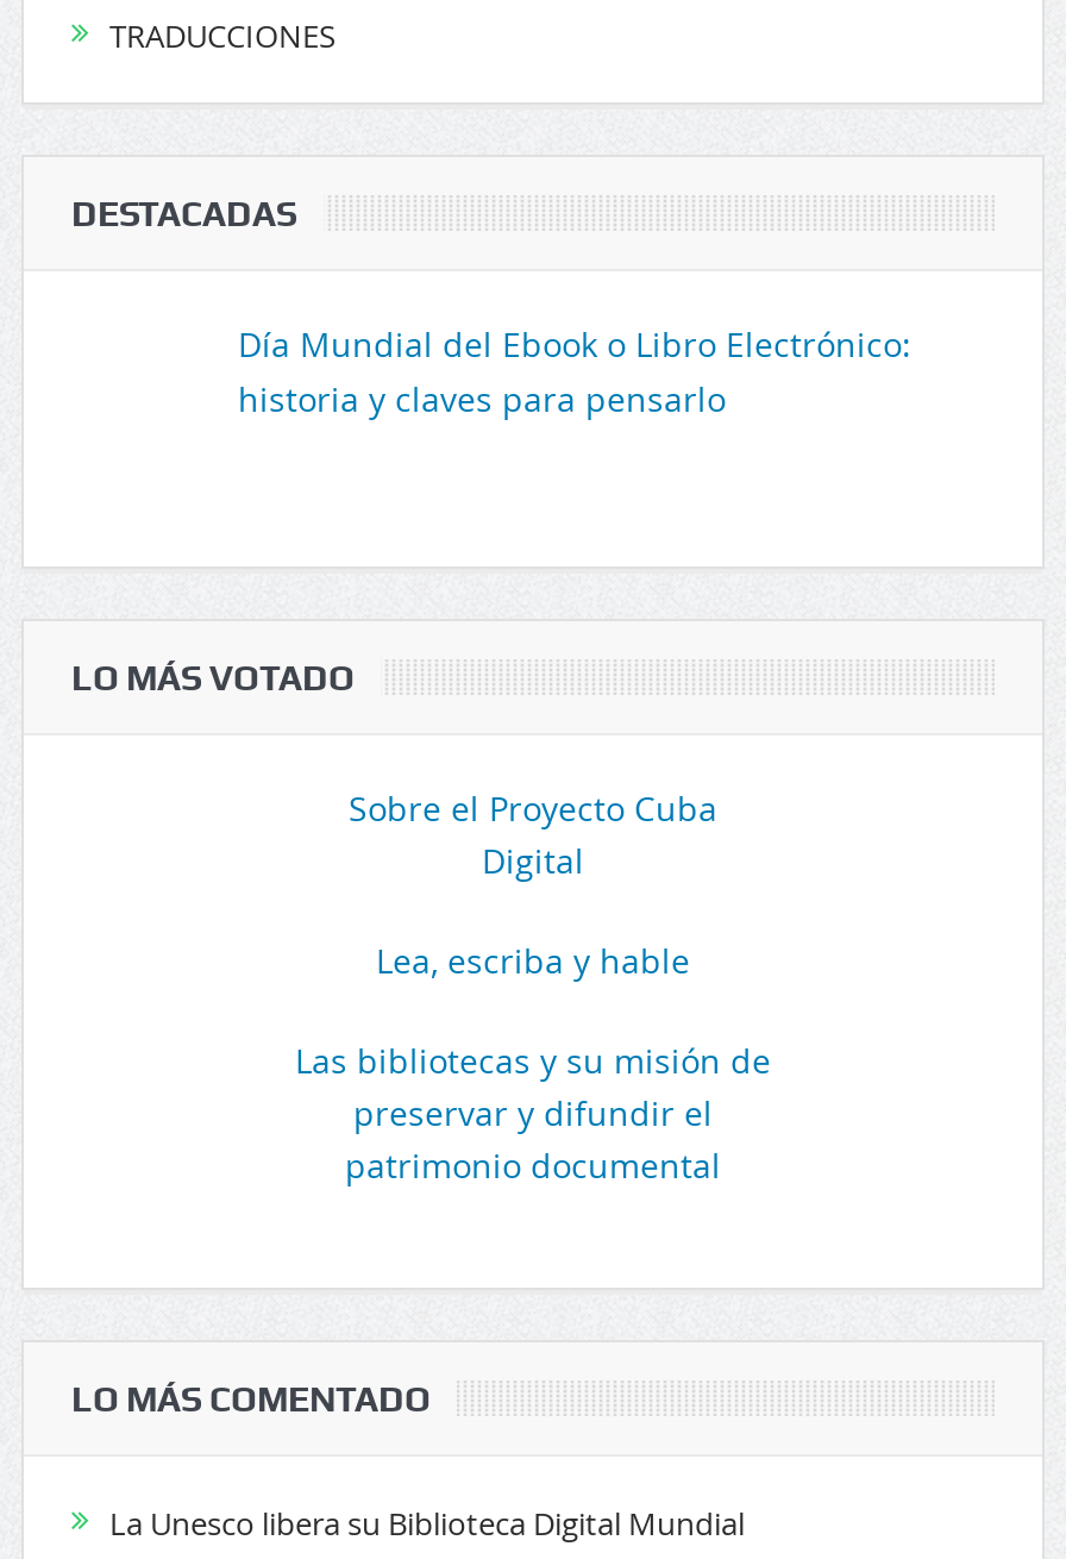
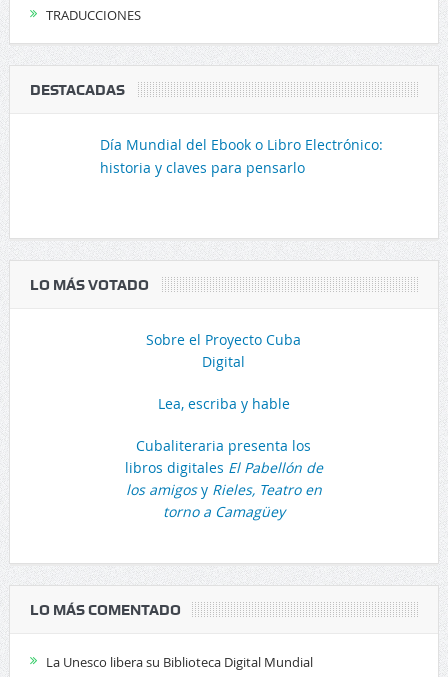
[295,1038,771,1188] Las bibliotecas y su misión de | preservar y difundir el | patrimonio documental -> [125,436,323,521] Cubaliteraria presenta los | libros digitales El Pabellón de | los amigos y Rieles, Teatro en | torno a Camagüey

